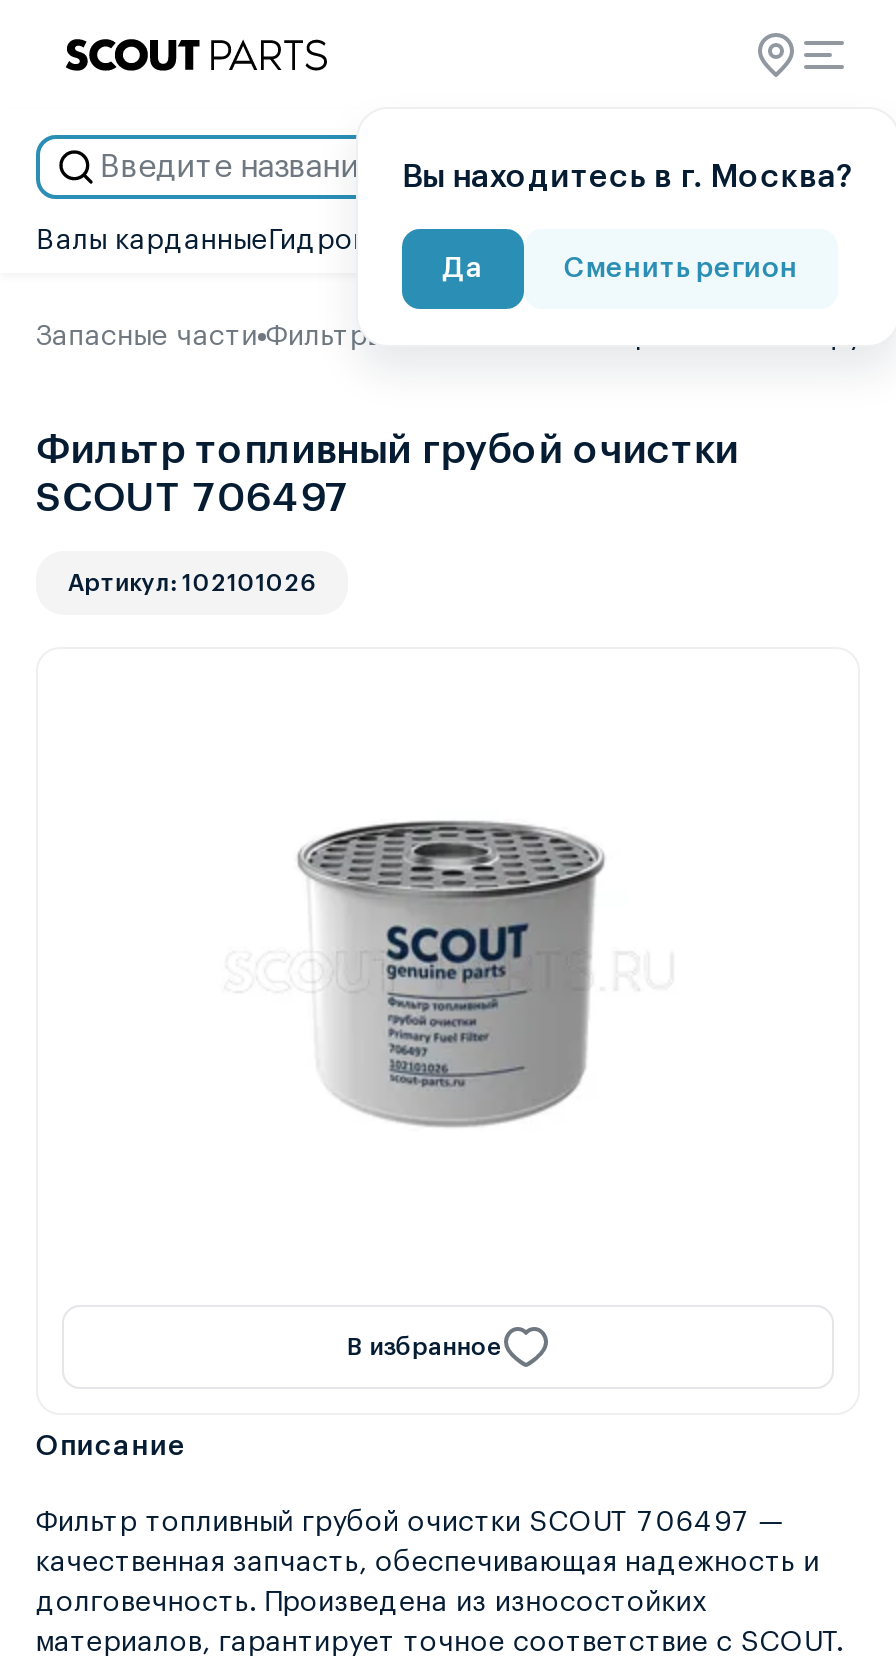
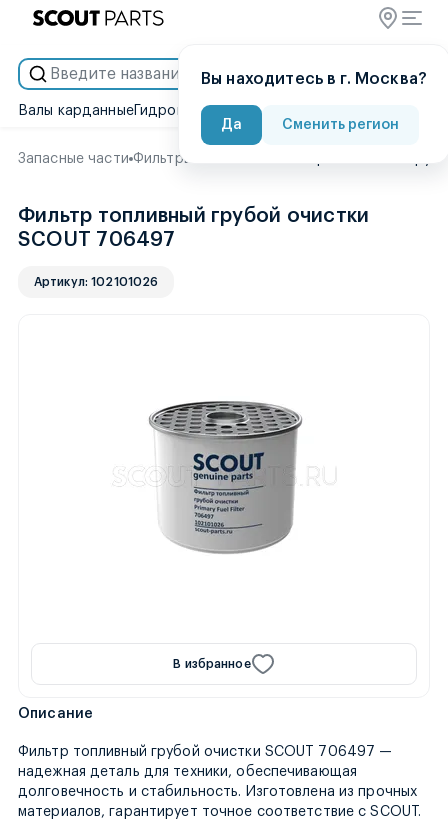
[36,1549,820,1617] качественная запчасть, обеспечивающая надежность и | долговечность. Произведена из износостойких -> [18,765,417,799] надежная деталь для техники, обеспечивающая | долговечность и стабильность. Изготовлена из прочных

